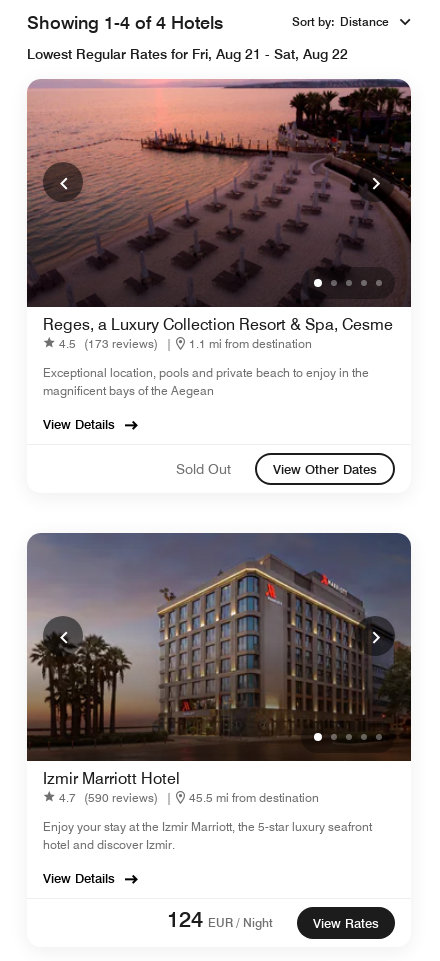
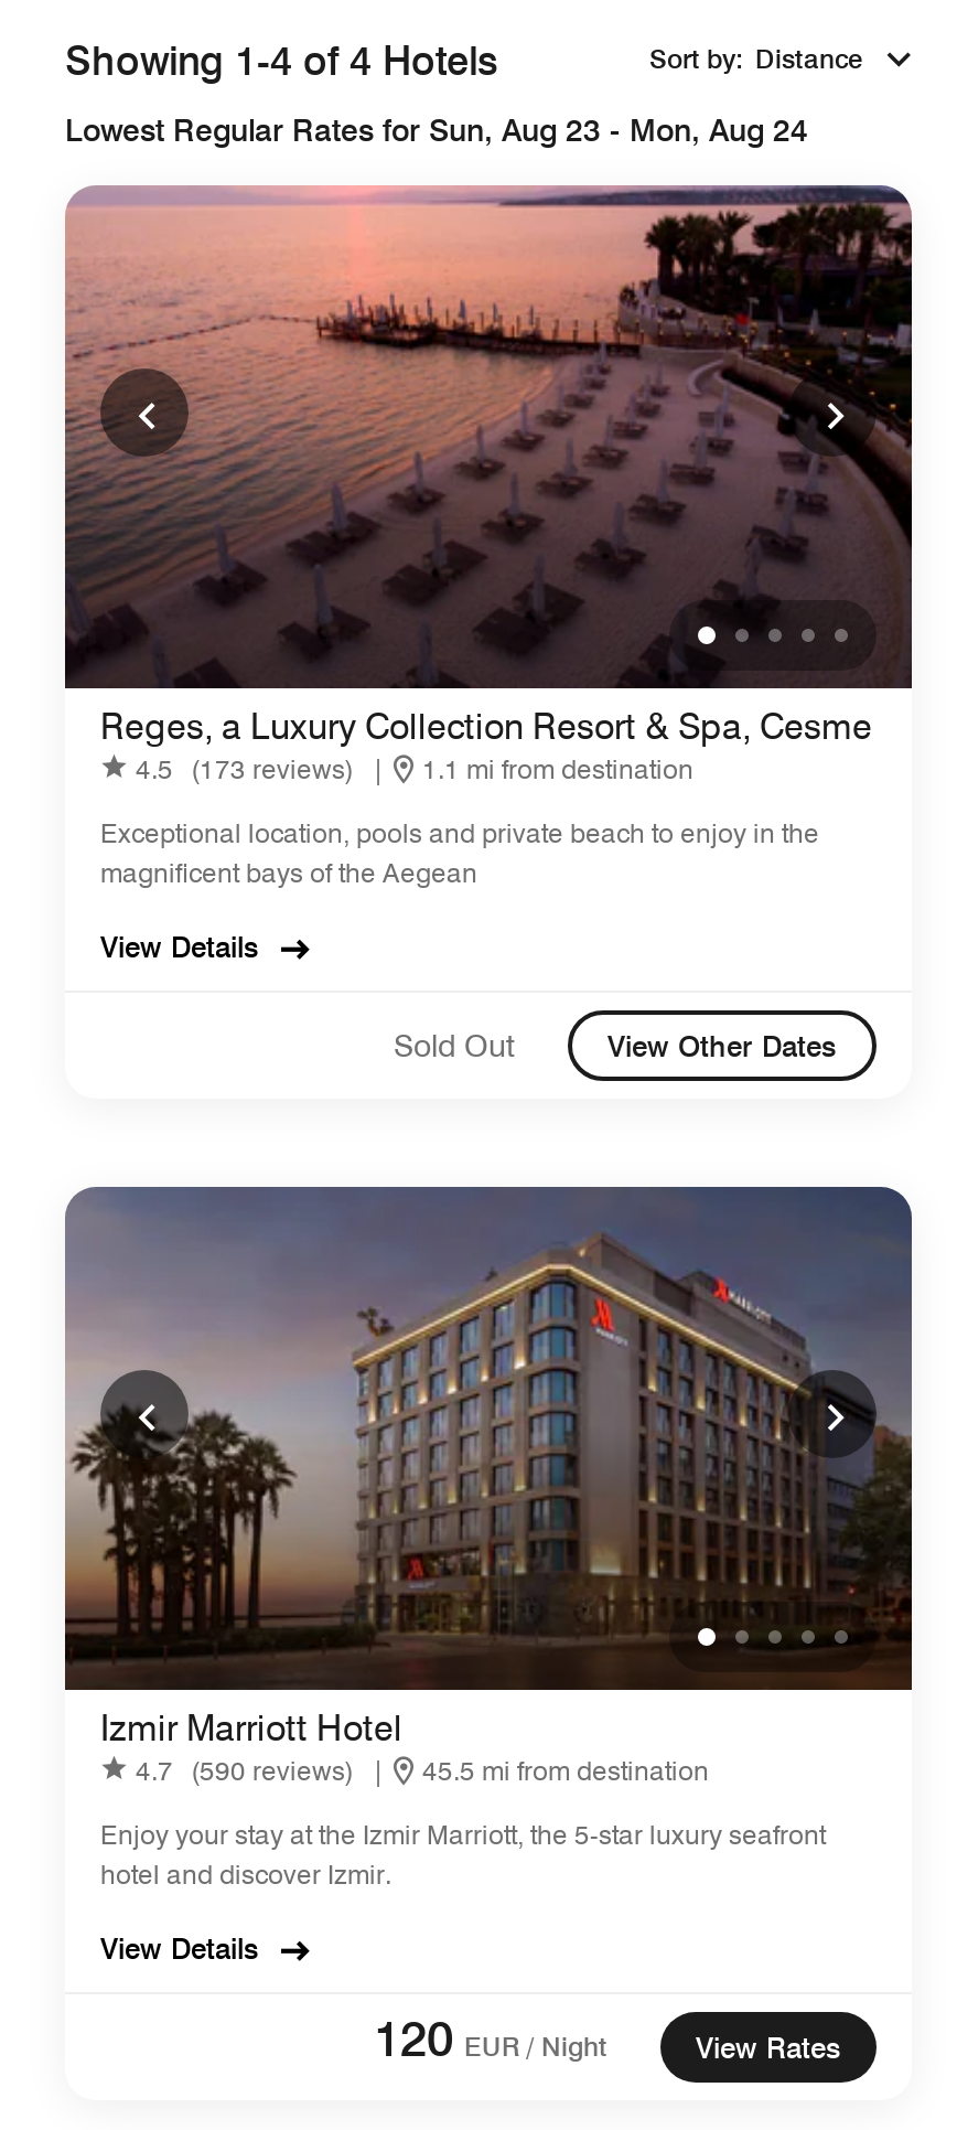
[27,46,348,62] Lowest Regular Rates for Fri, Aug 21 - Sat, Aug 22 -> [65,113,808,148] Lowest Regular Rates for Sun, Aug 23 - Mon, Aug 24
[167,906,273,932] 124 EUR / Night -> [374,2010,607,2067] 120 EUR / Night

